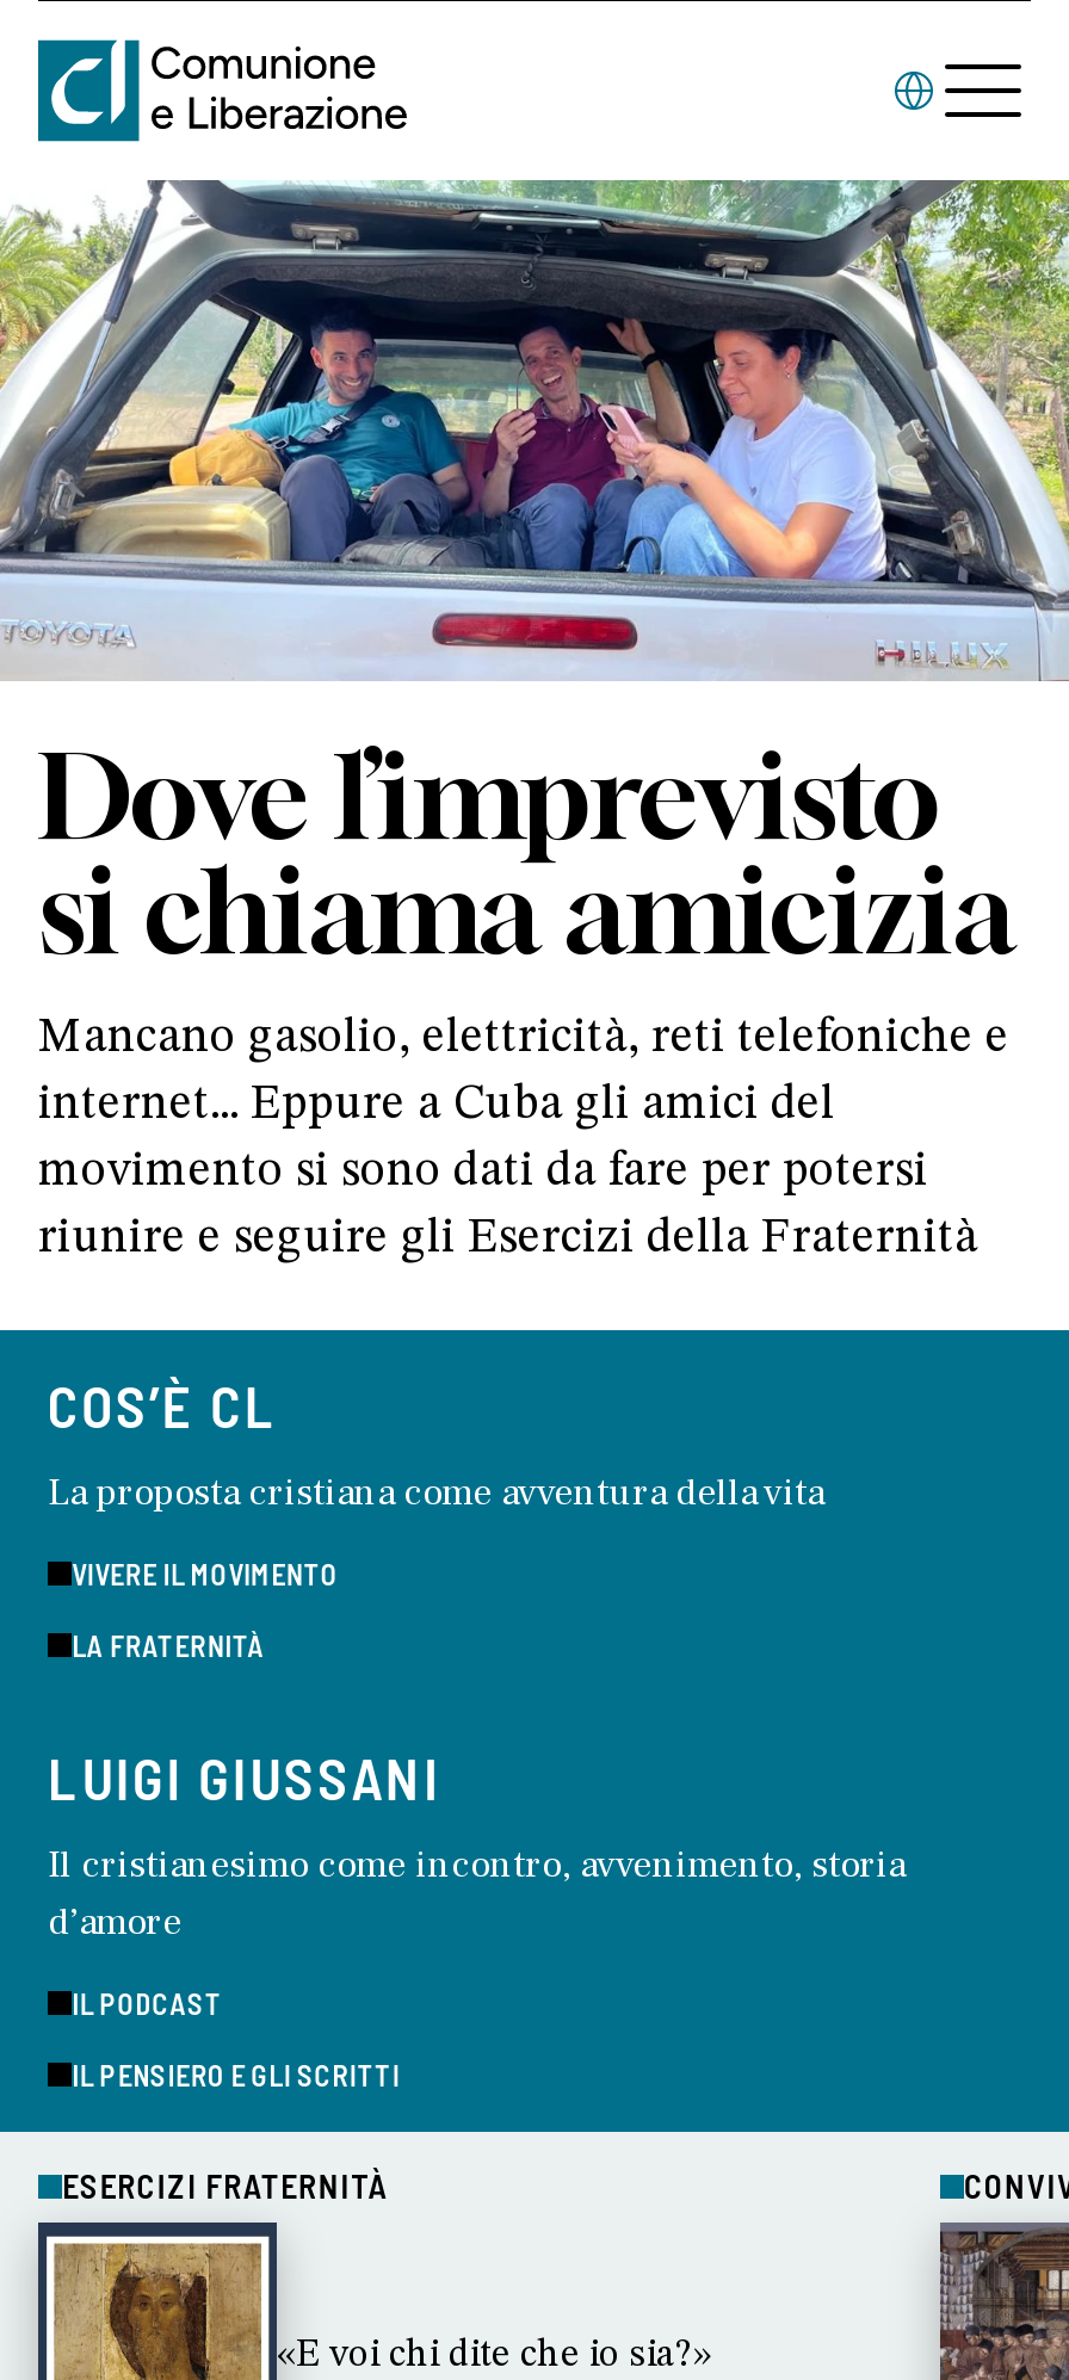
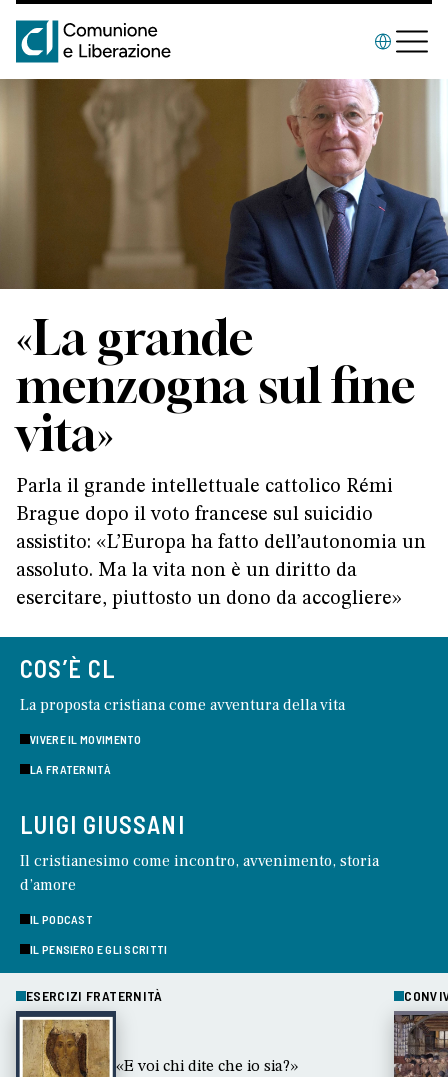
[7,178,1062,1263] [image] | Dove l’imprevisto | si chiama amicizia | Mancano gasolio, elettricità, reti telefoniche e | internet... Eppure a Cuba gli amici del | movimento si sono dati da fare per potersi | riunire e seguire gli Esercizi della Fraternità -> [3,78,445,609] [image] | «La grande | menzogna sul fine | vita» | Parla il grande intellettuale cattolico Rémi | Brague dopo il voto francese sul suicidio | assistito: «L’Europa ha fatto dell’autonomia un | assoluto. Ma la vita non è un diritto da | esercitare, piuttosto un dono da accogliere»

